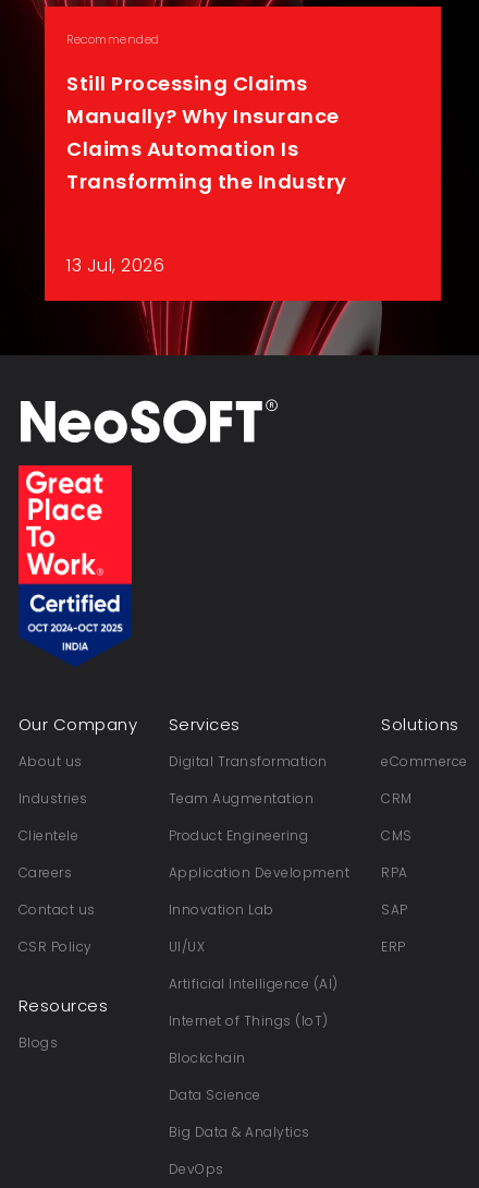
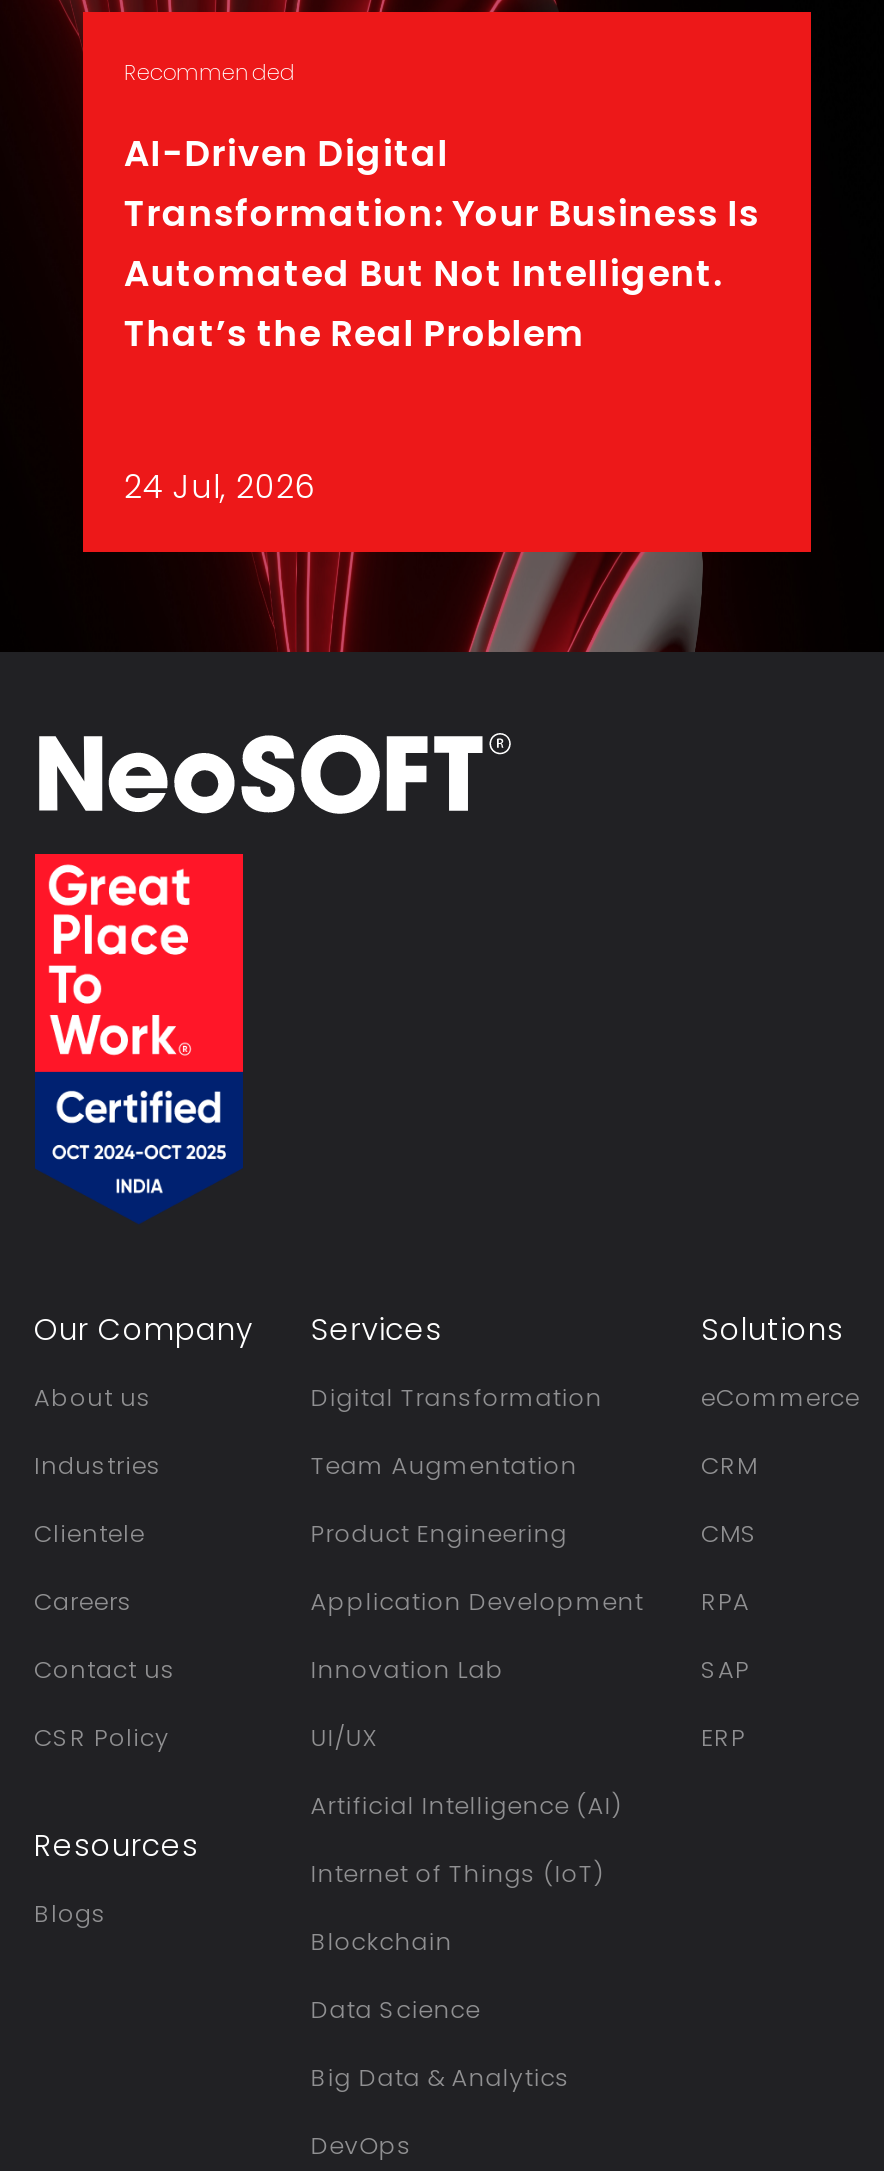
[67,70,347,195] Still Processing Claims | Manually? Why Insurance | Claims Automation Is | Transforming the Industry -> [124,128,760,358] AI-Driven Digital | Transformation: Your Business Is | Automated But Not Intelligent. | That’s the Real Problem
[67,253,165,278] 13 Jul, 2026 -> [124,464,316,510] 24 Jul, 2026

